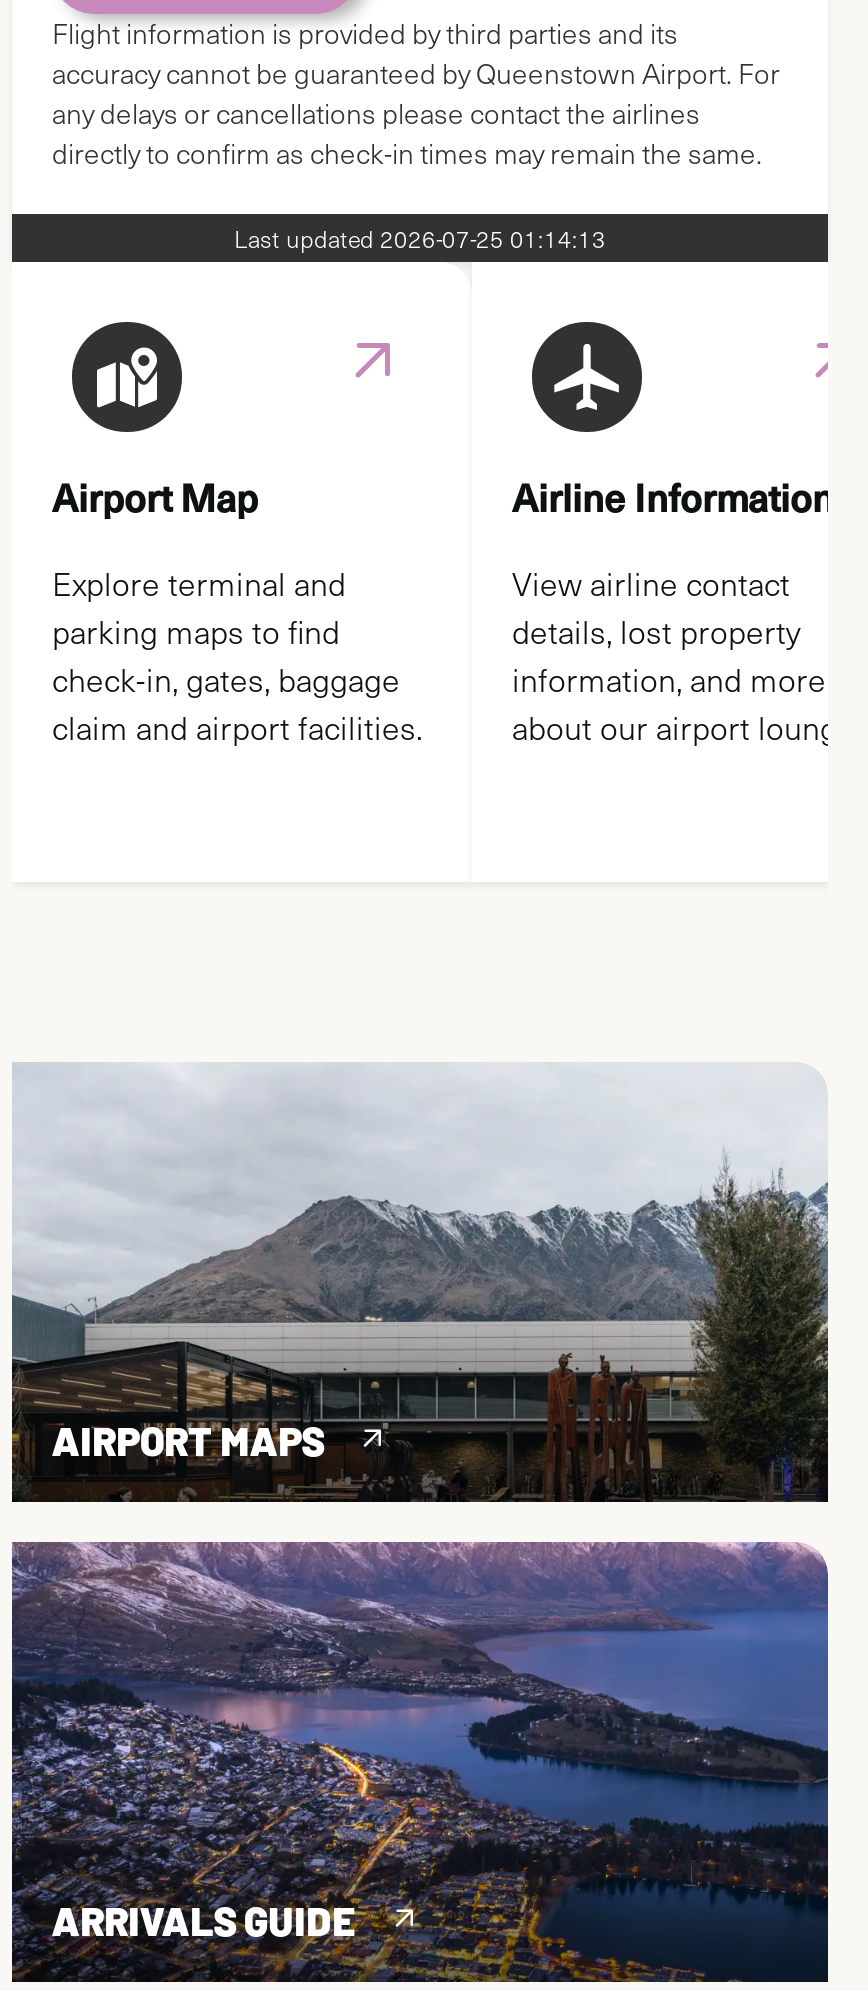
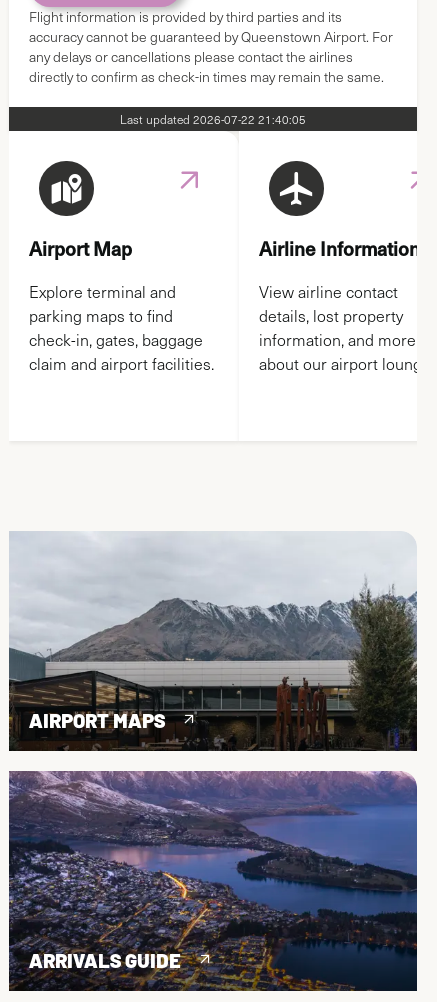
[234,222,606,254] Last updated 2026-07-25 01:14:13 -> [120,111,306,127] Last updated 2026-07-22 21:40:05

